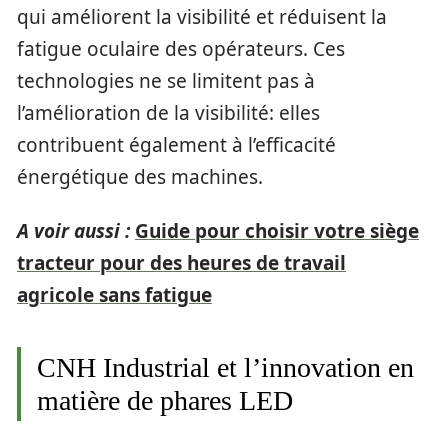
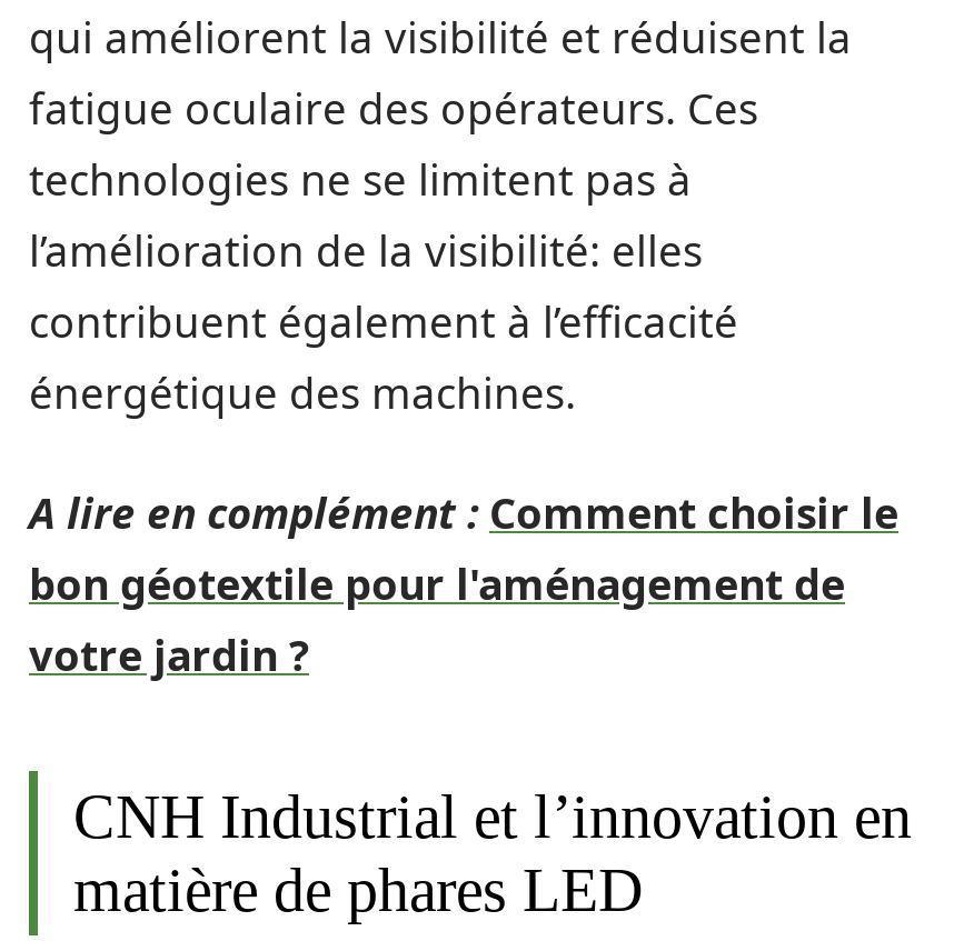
[17,218,419,308] A voir aussi : Guide pour choisir votre siège | tracteur pour des heures de travail | agricole sans fatigue -> [29,484,898,684] A lire en complément : Comment choisir le | bon géotextile pour l'aménagement de | votre jardin ?

